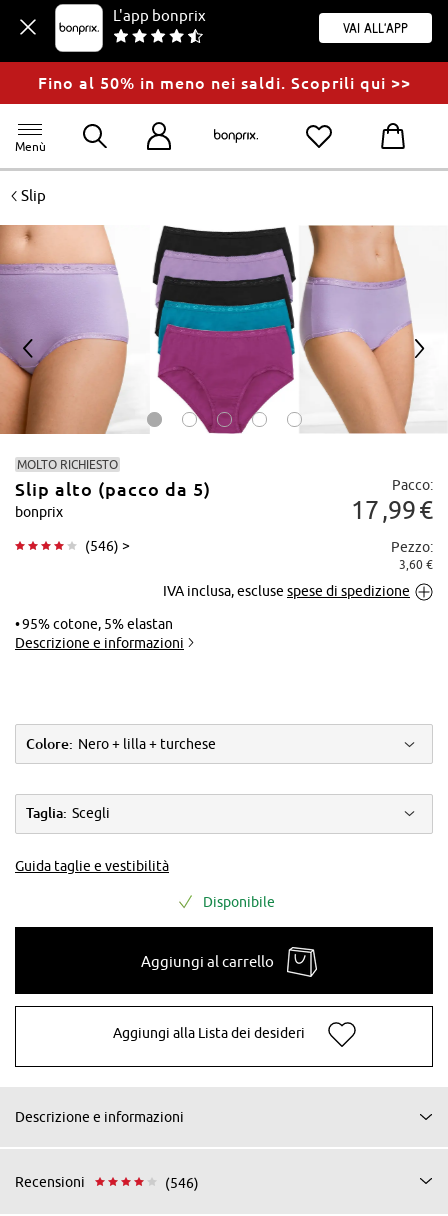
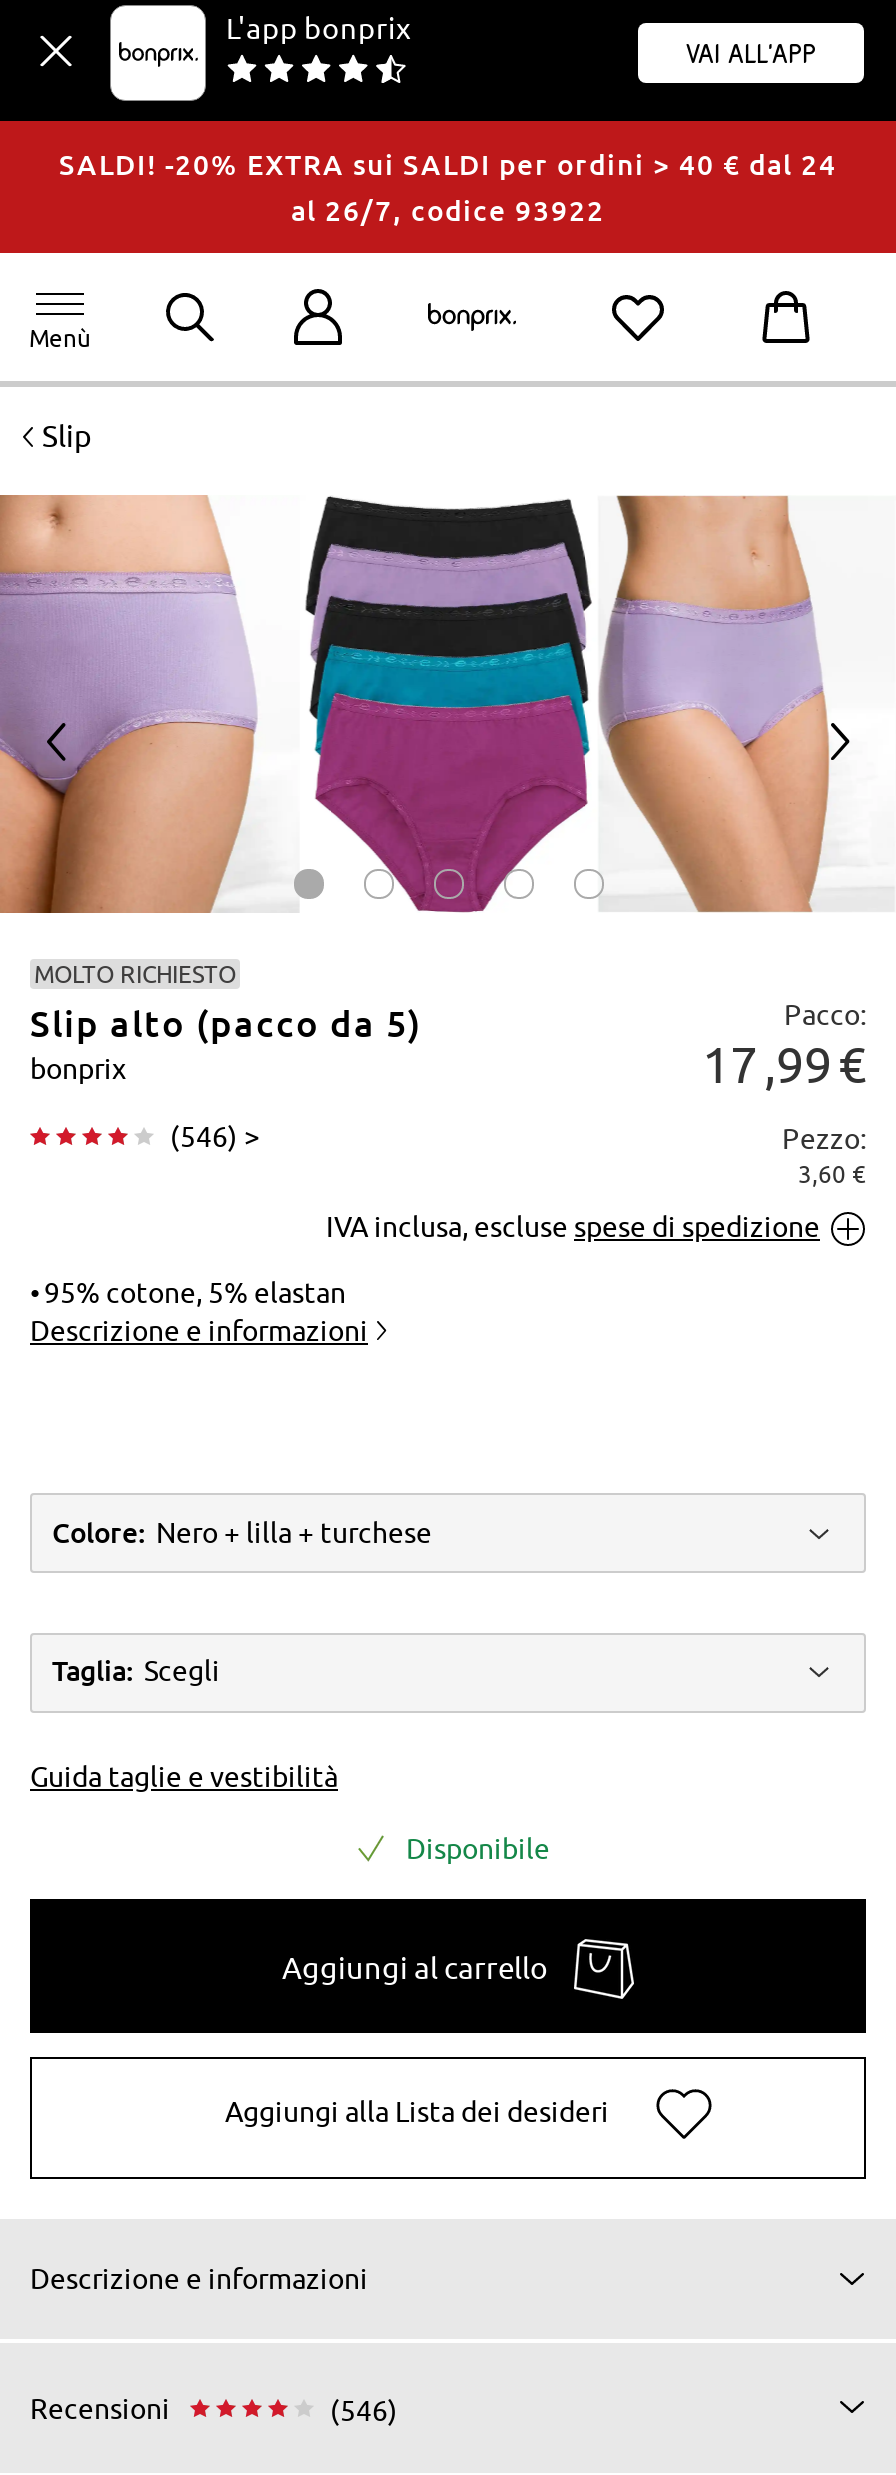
[37,74,410,92] Fino al 50% in meno nei saldi. Scoprili qui >> -> [59,149,837,227] SALDI! -20% EXTRA sui SALDI per ordini > 40 € dal 24 | al 26/7, codice 93922

